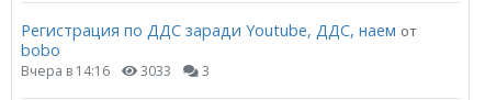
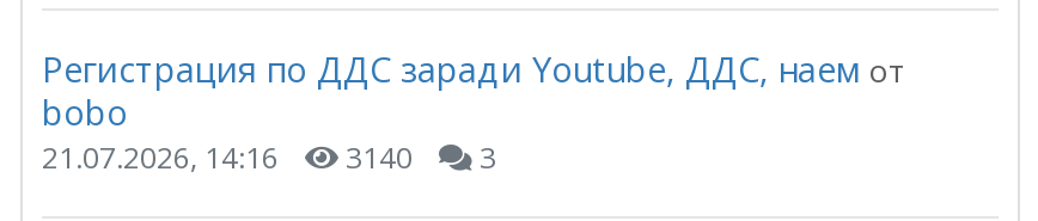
[21,62,171,80] Вчера в 14:16 | 3033 -> [42,138,413,178] 21.07.2026, 14:16 | 3140

